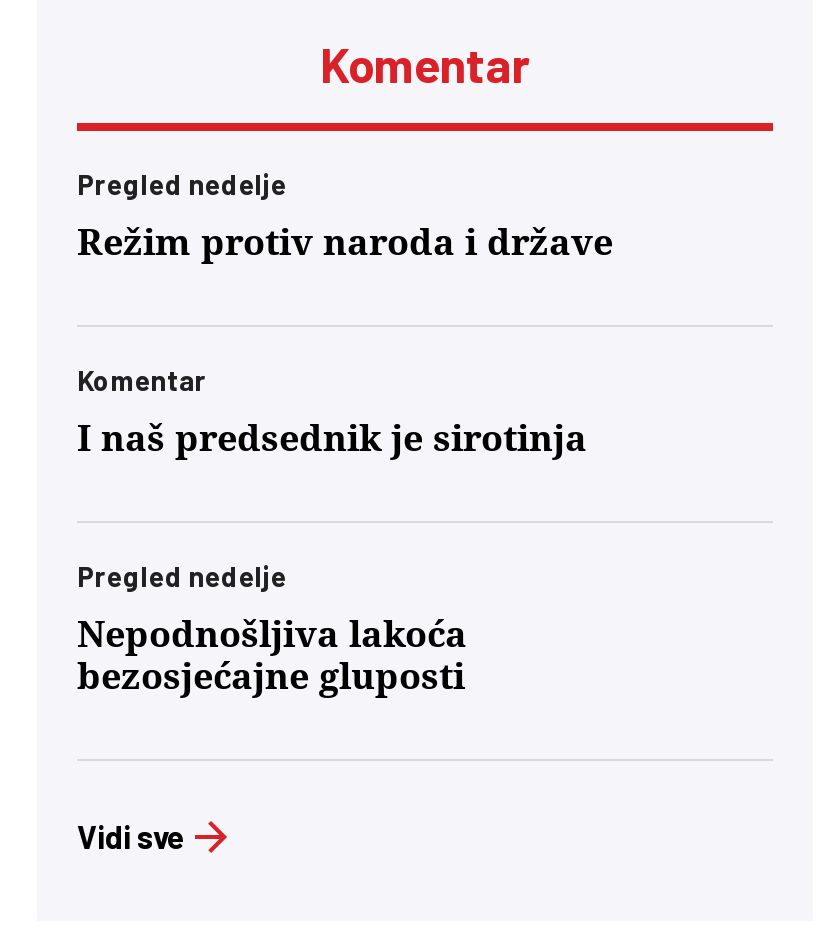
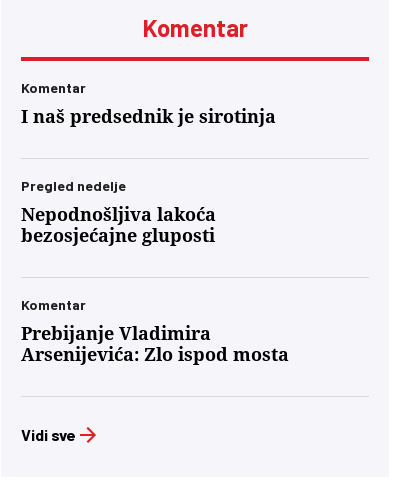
[77,167,613,263] Pregled nedelje | Režim protiv naroda i države -> none
moved [77,363,587,697] -> [21,79,276,246]: Komentar | I naš predsednik je sirotinja | Pregled nedelje | Nepodnošljiva lakoća | bezosjećajne gluposti
none -> [21,296,289,365] Komentar | Prebijanje Vladimira | Arsenijevića: Zlo ispod mosta

